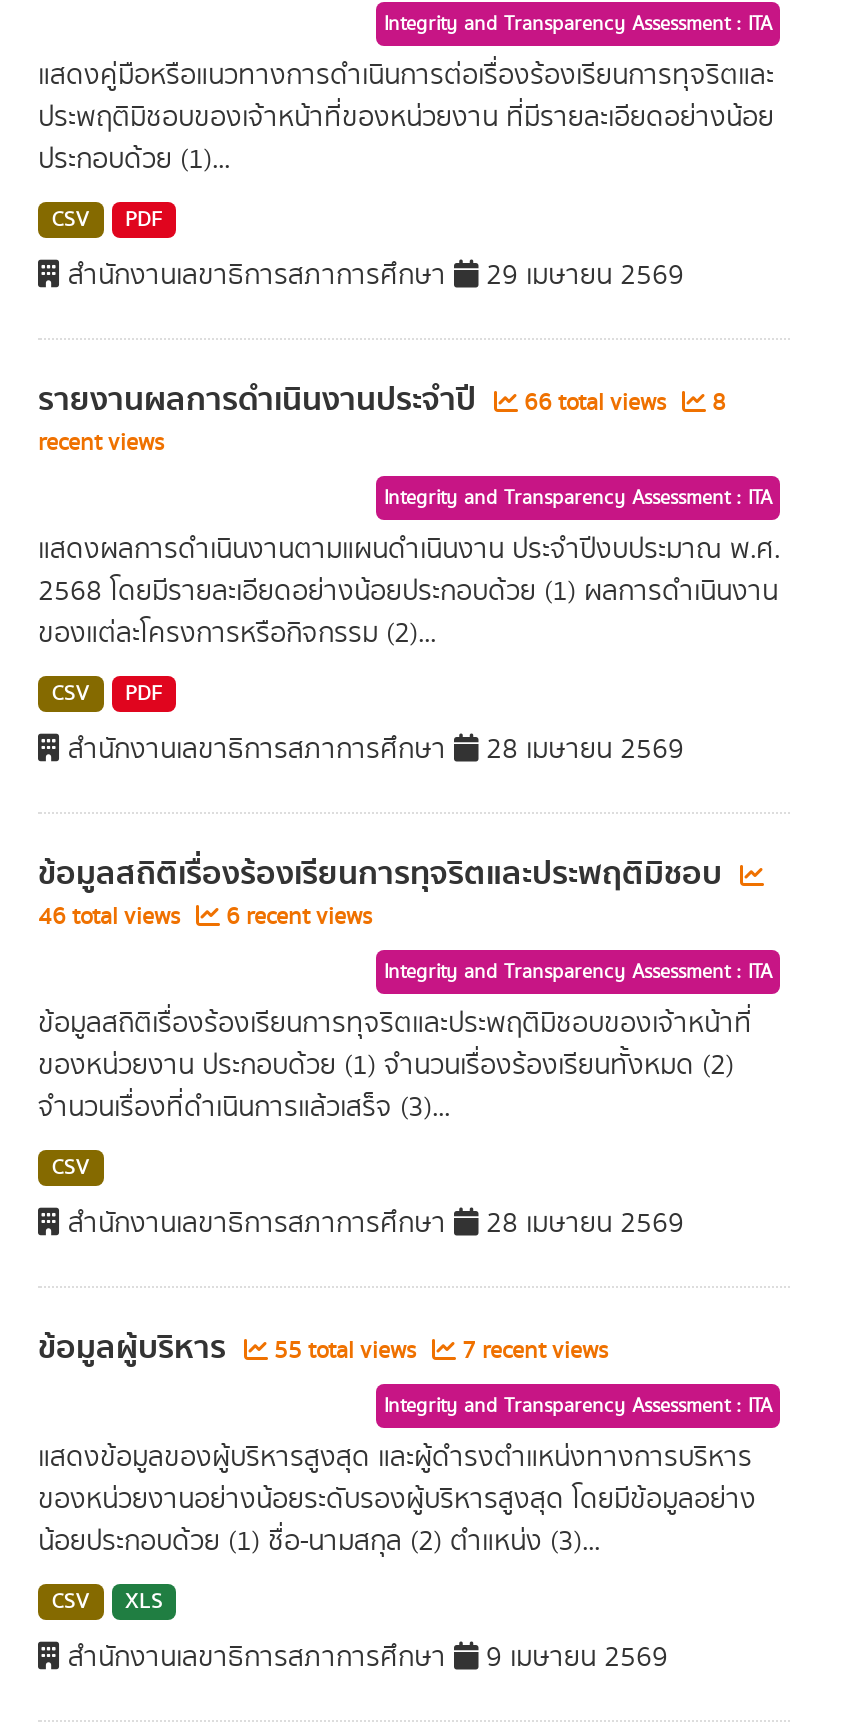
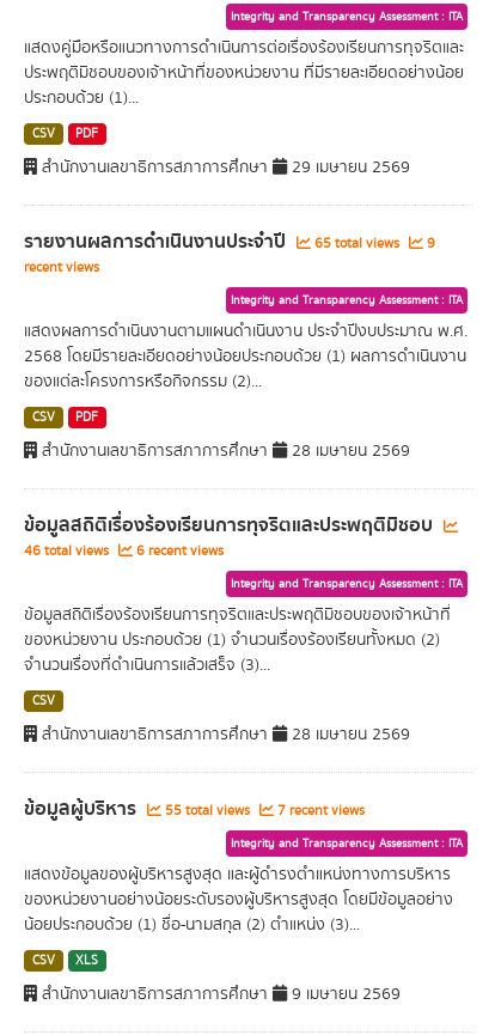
[518,386,672,420] 66 total views -> [311,233,403,254] 65 total views
[706,386,726,420] 8 -> [423,233,435,254] 9

